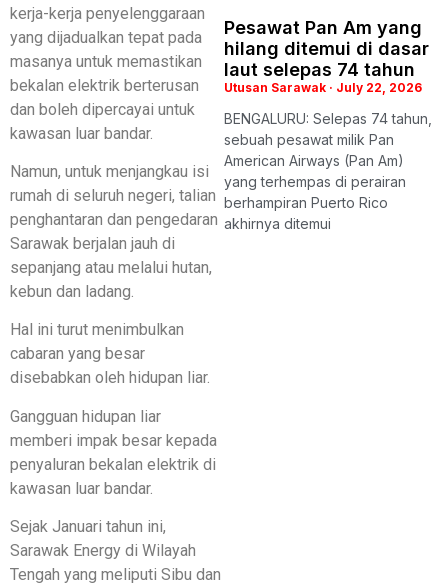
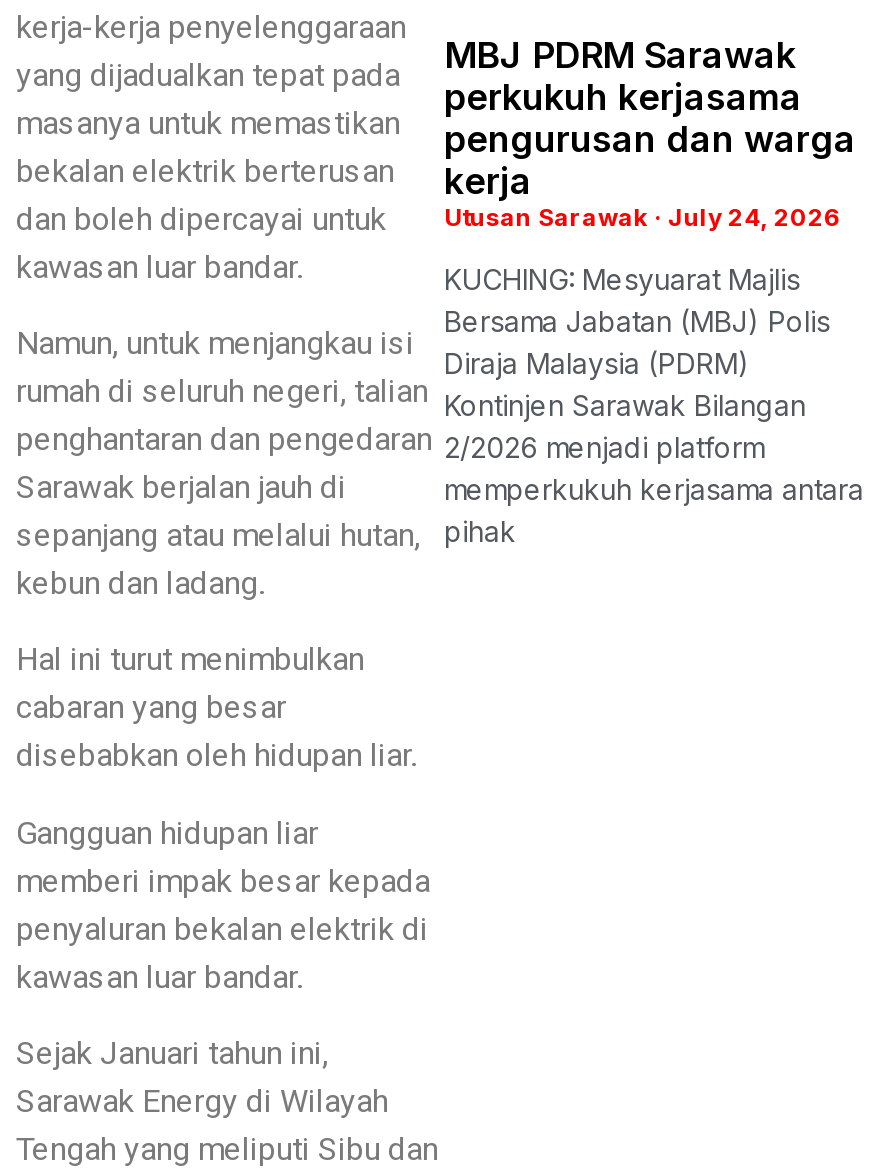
[224,17,429,95] Pesawat Pan Am yang | hilang ditemui di dasar | laut selepas 74 tahun | Utusan Sarawak July 22, 2026 -> [444,34,856,232] MBJ PDRM Sarawak | perkukuh kerjasama | pengurusan dan warga | kerja | Utusan Sarawak July 24, 2026
[224,110,432,232] BENGALURU: Selepas 74 tahun, | sebuah pesawat milik Pan | American Airways (Pan Am) | yang terhempas di perairan | berhampiran Puerto Rico | akhirnya ditemui -> [444,262,864,548] KUCHING: Mesyuarat Majlis | Bersama Jabatan (MBJ) Polis | Diraja Malaysia (PDRM) | Kontinjen Sarawak Bilangan | 2/2026 menjadi platform | memperkukuh kerjasama antara | pihak

